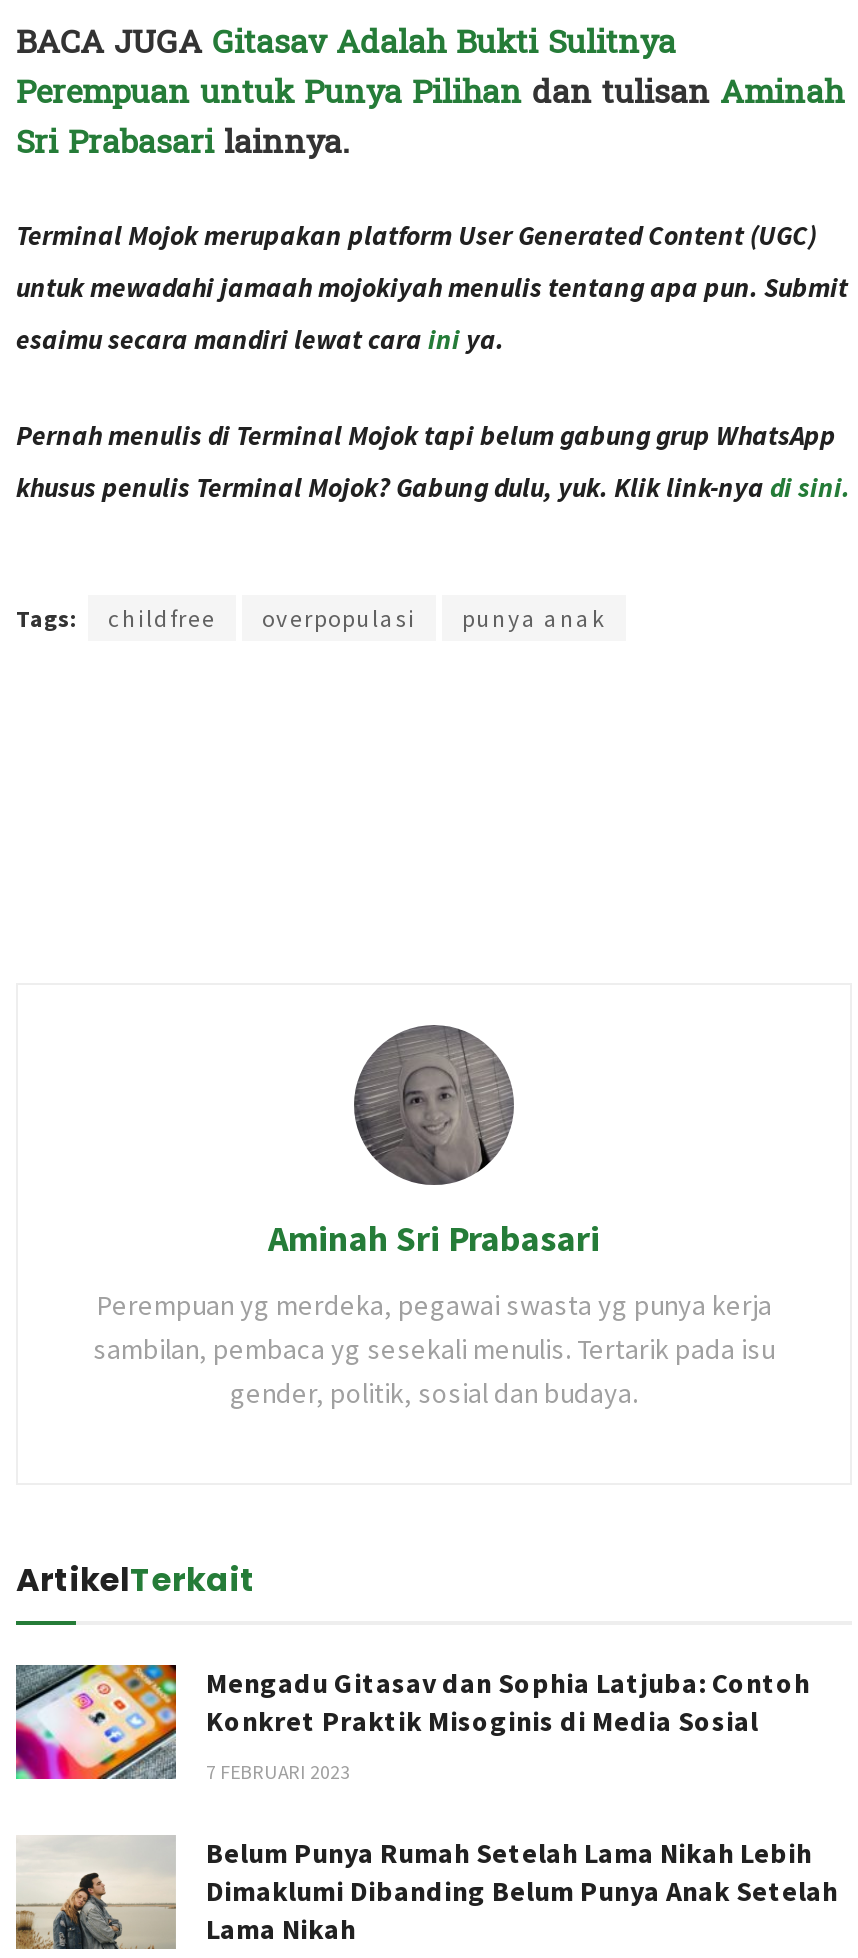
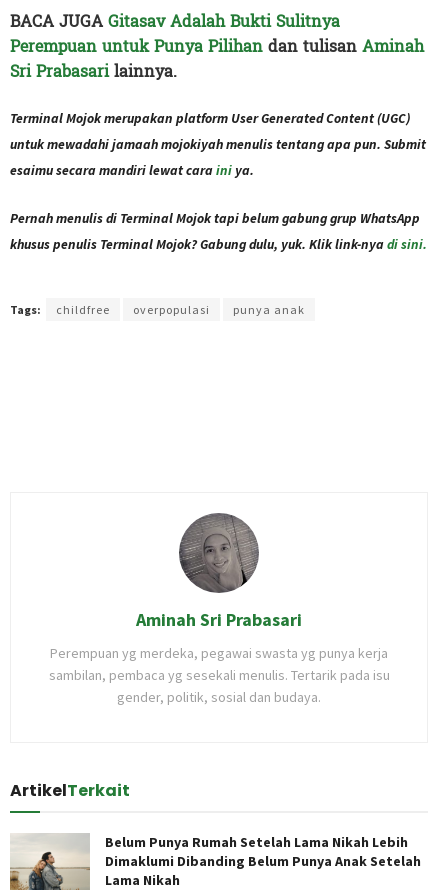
[14,1663,810,1786] [image] | Mengadu Gitasav dan Sophia Latjuba: Contoh | Konkret Praktik Misoginis di Media Sosial | 7 FEBRUARI 2023 -> none

